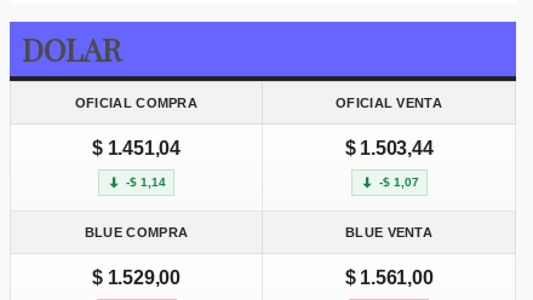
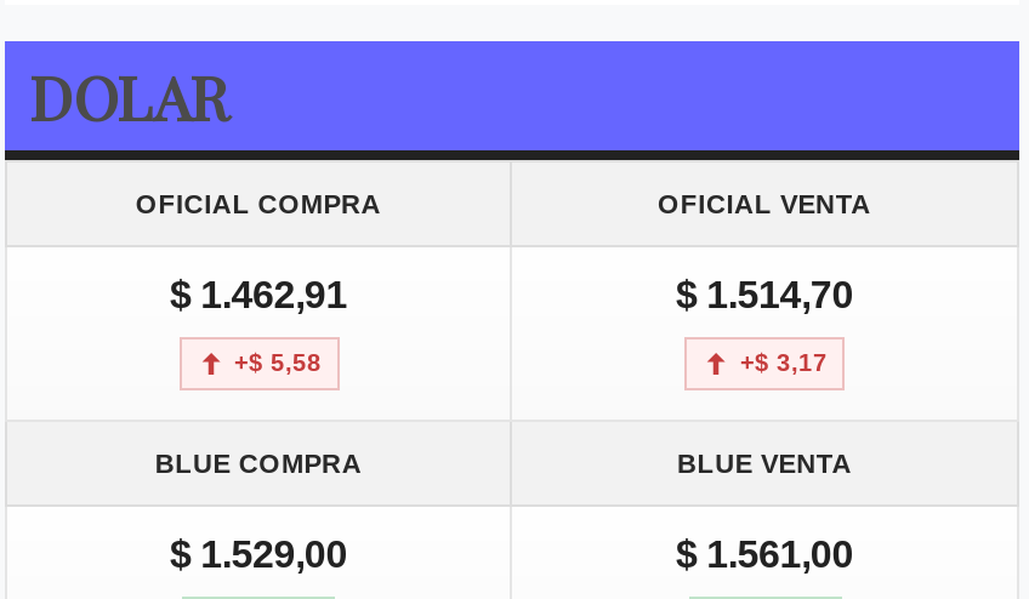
[92,137,180,158] $ 1.451,04 -> [170,273,347,314] $ 1.462,91
[345,137,433,158] $ 1.503,44 -> [676,273,853,314] $ 1.514,70
[126,175,166,188] -$ 1,14 -> [234,348,322,375] +$ 5,58
[379,175,419,188] -$ 1,07 -> [740,348,828,375] +$ 3,17

